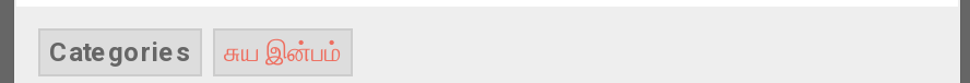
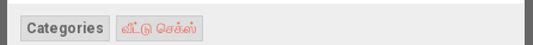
[224,39,342,69] சுய இன்பம் -> [122,20,197,36] வீட்டு செக்ஸ்

